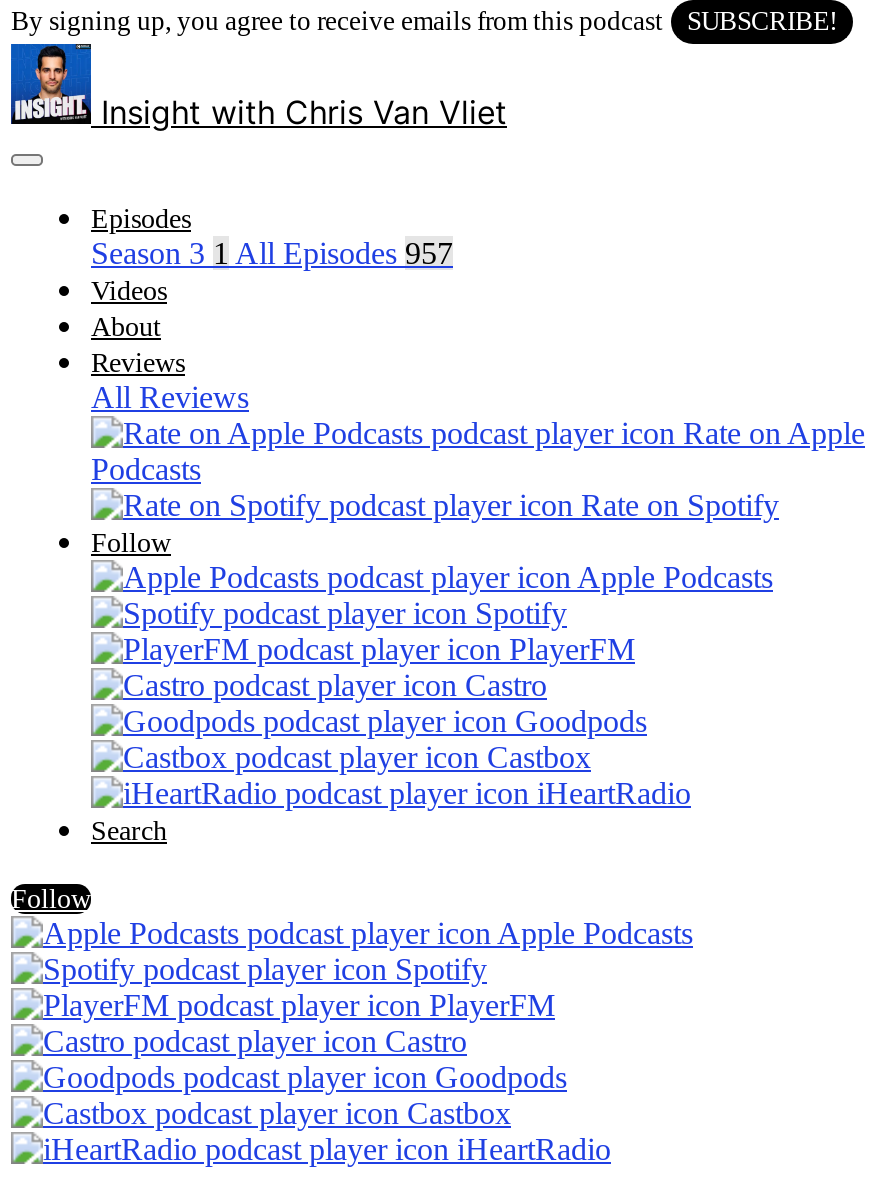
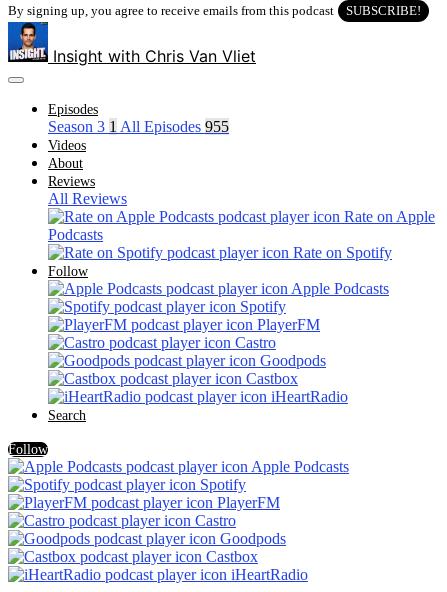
[91,236,453,270] Season 3 1 All Episodes 957 -> [48,118,229,135] Season 3 1 All Episodes 955

